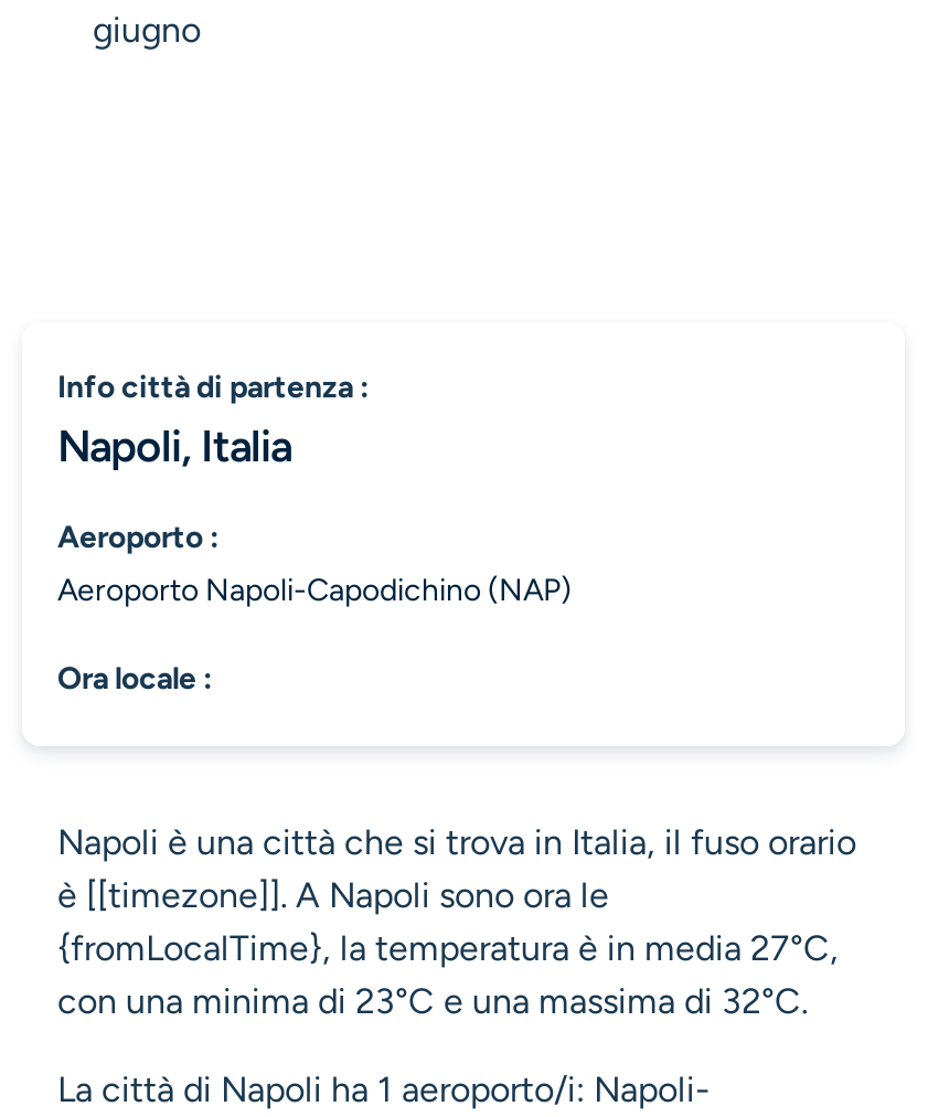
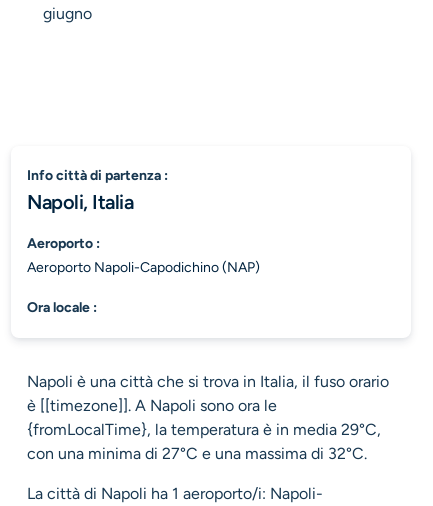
[57,927,839,969] {fromLocalTime}, la temperatura è in media 27°C, -> [27,420,381,439] {fromLocalTime}, la temperatura è in media 29°C,
[57,980,808,1022] con una minima di 23°C e una massima di 32°C. -> [27,444,367,463] con una minima di 27°C e una massima di 32°C.

